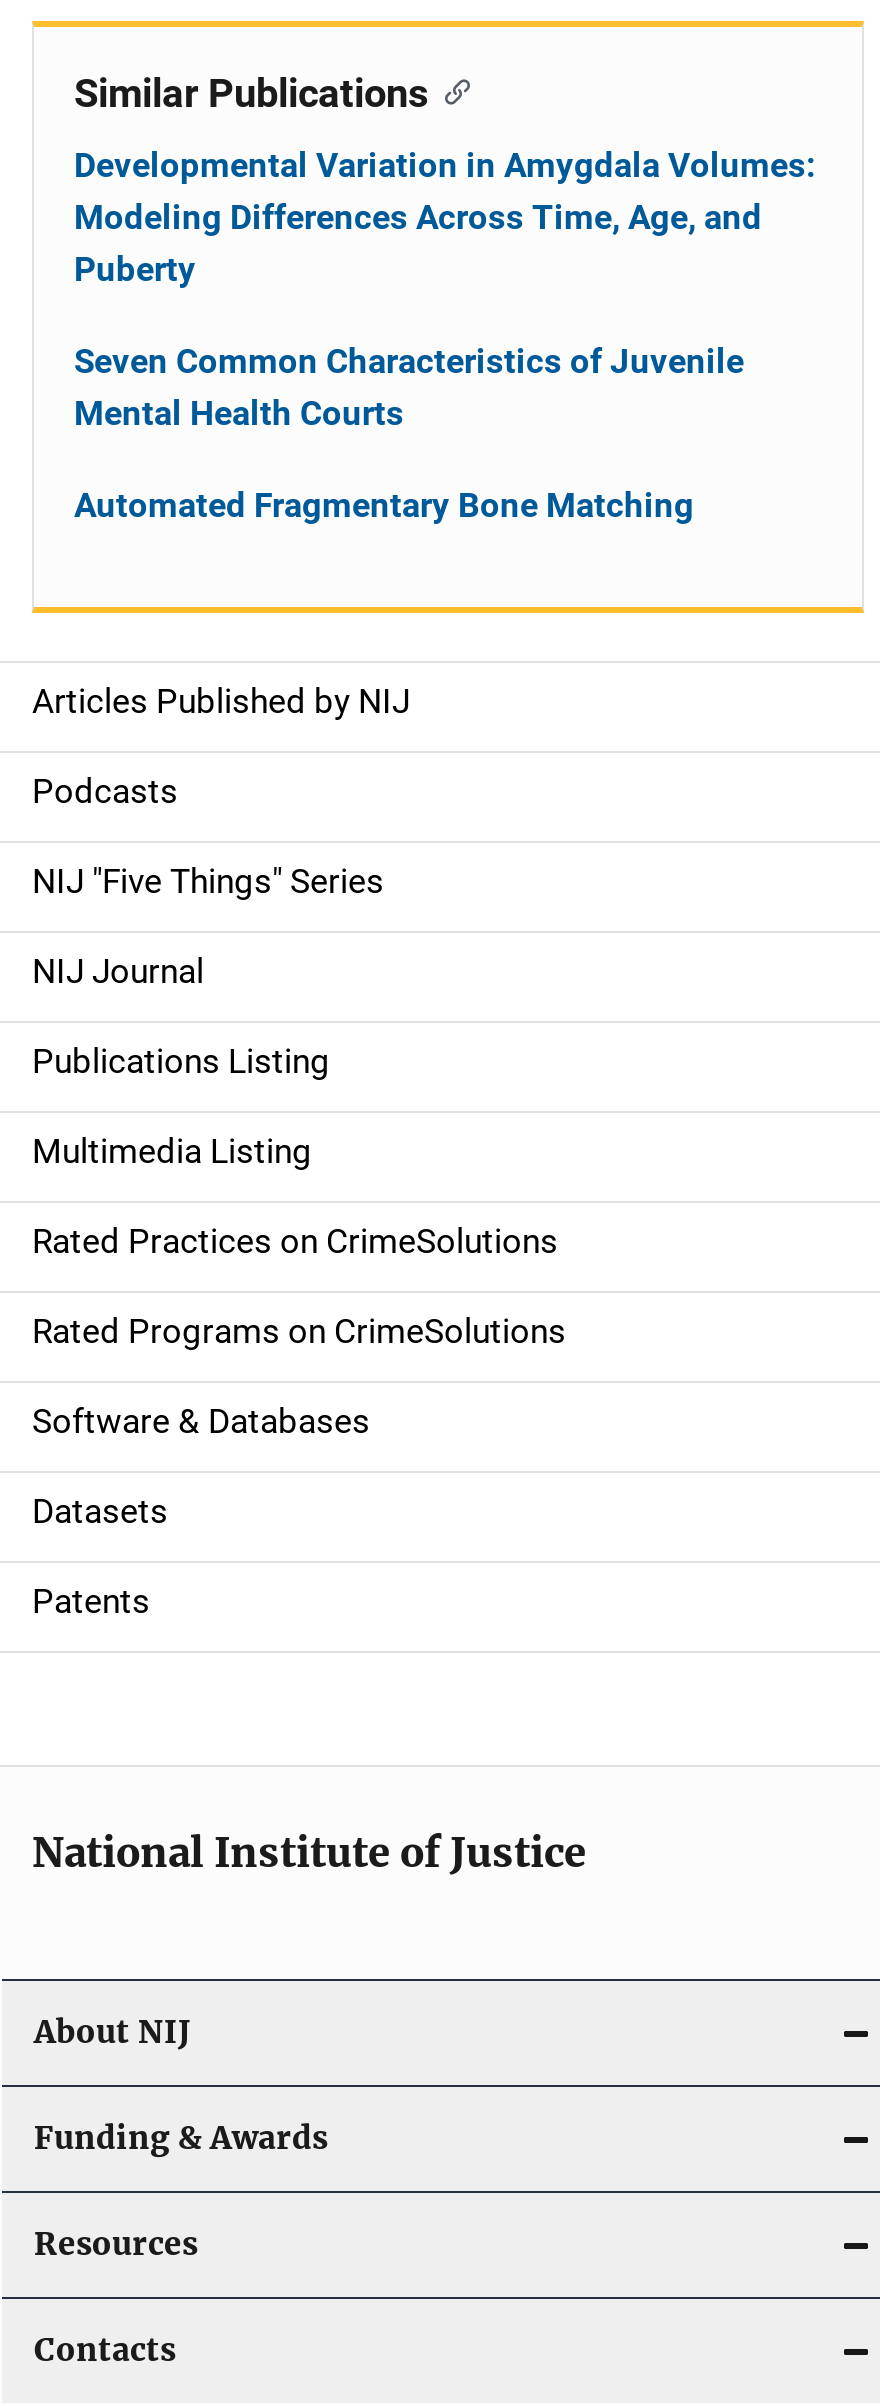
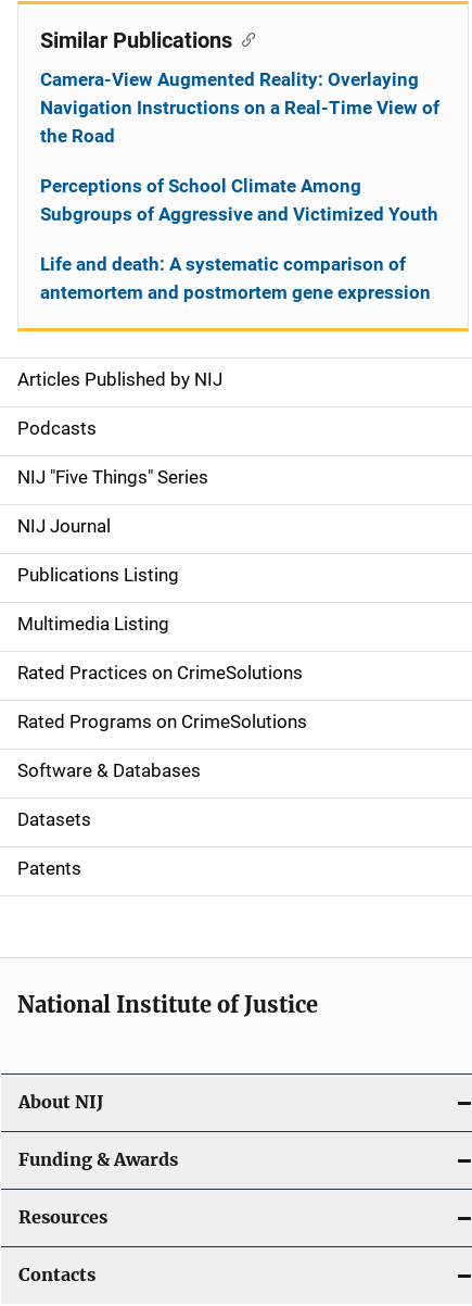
[74,145,816,289] Developmental Variation in Amygdala Volumes: | Modeling Differences Across Time, Age, and | Puberty -> [40,68,439,147] Camera-View Augmented Reality: Overlaying | Navigation Instructions on a Real-Time View of | the Road
[74,341,744,433] Seven Common Characteristics of Juvenile | Mental Health Courts -> [40,175,438,225] Perceptions of School Climate Among | Subgroups of Aggressive and Victimized Youth
[74,485,694,525] Automated Fragmentary Bone Matching -> [40,253,431,303] Life and death: A systematic comparison of | antemortem and postmortem gene expression

